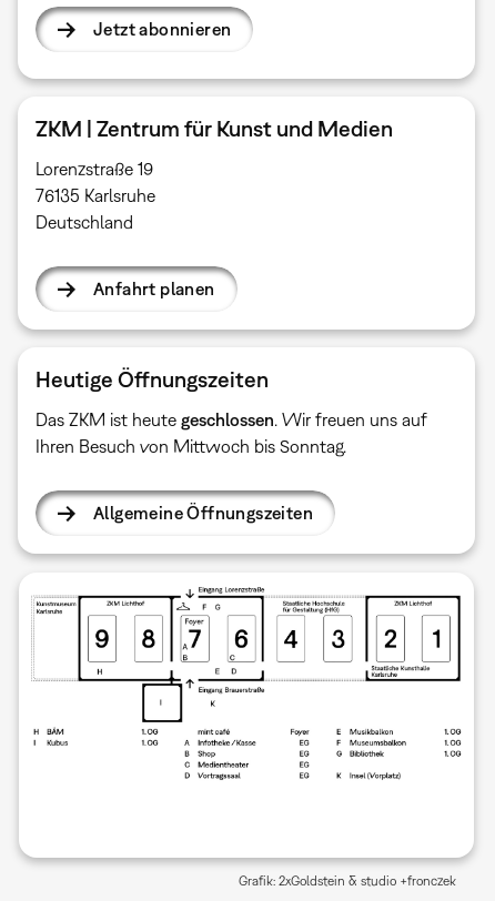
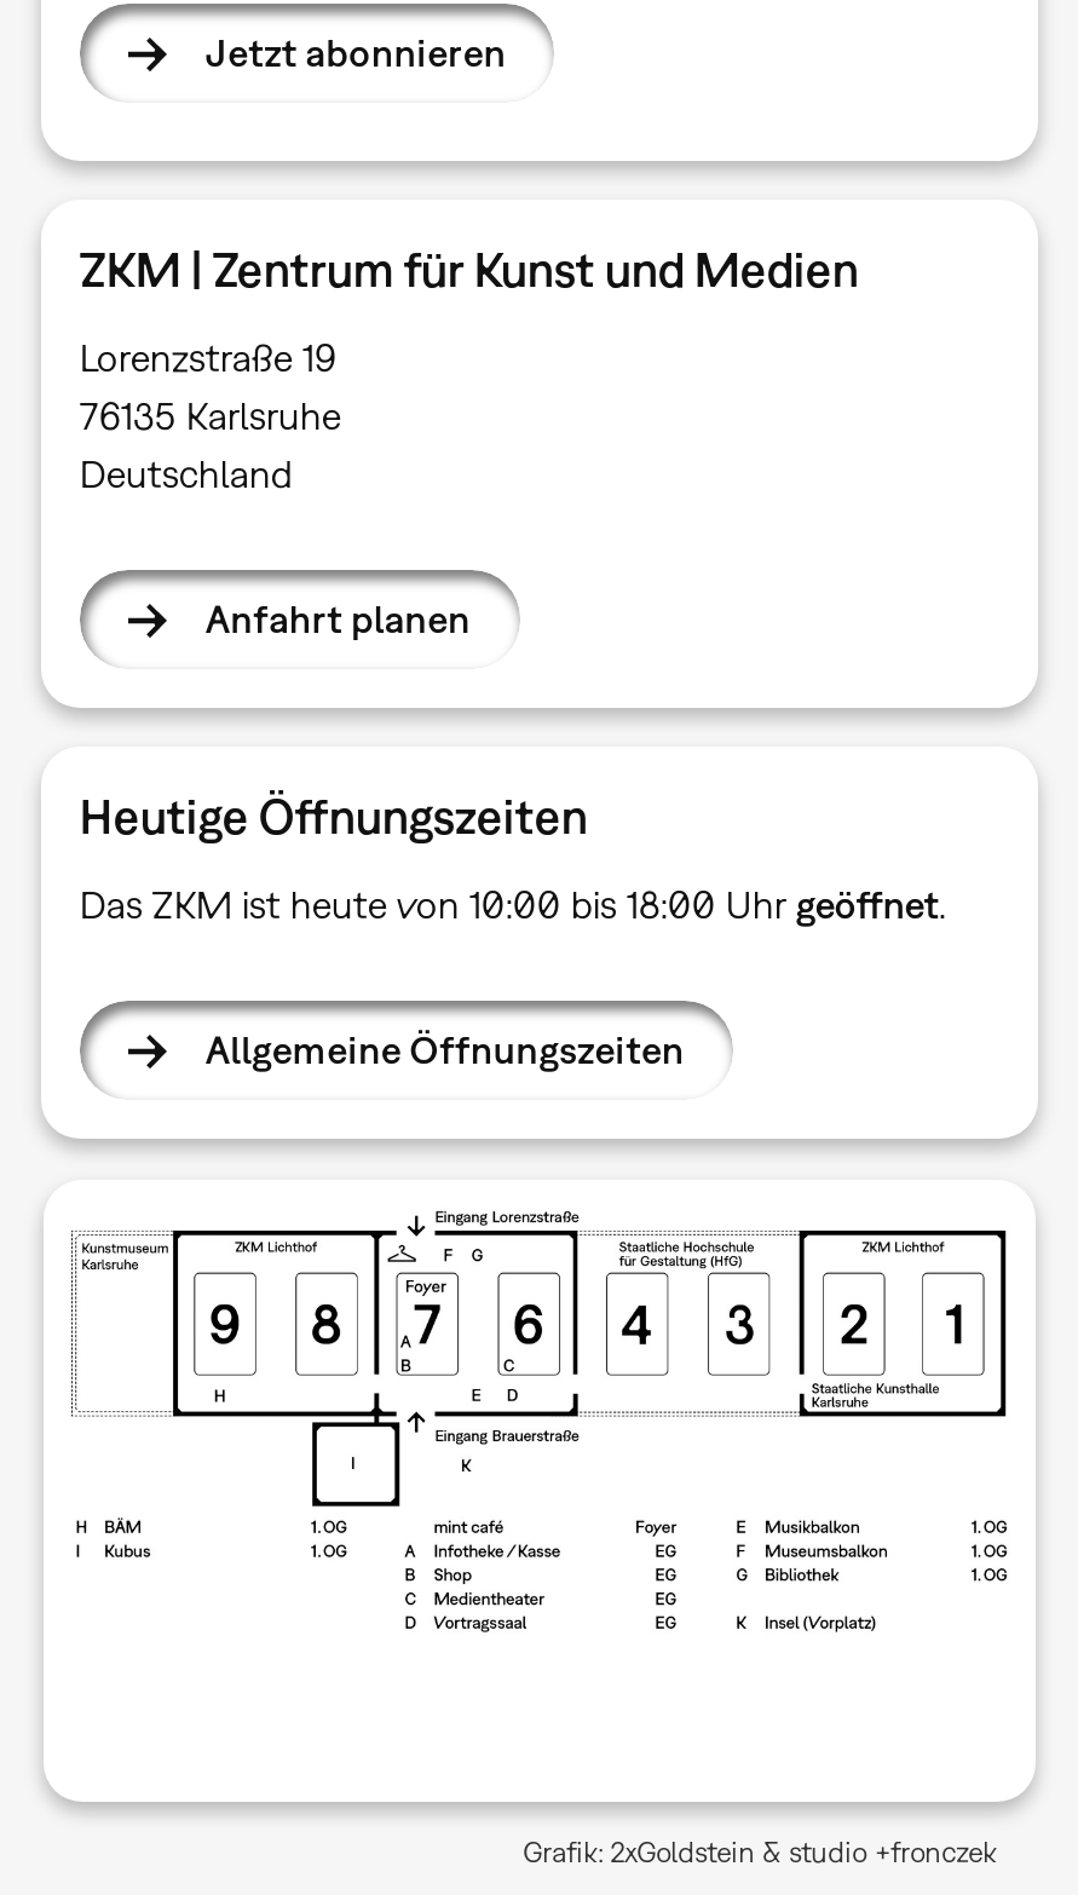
[35,410,427,456] Das ZKM ist heute geschlossen. Wir freuen uns auf | Ihren Besuch von Mittwoch bis Sonntag. -> [80,883,946,927] Das ZKM ist heute von 10:00 bis 18:00 Uhr geöffnet.

